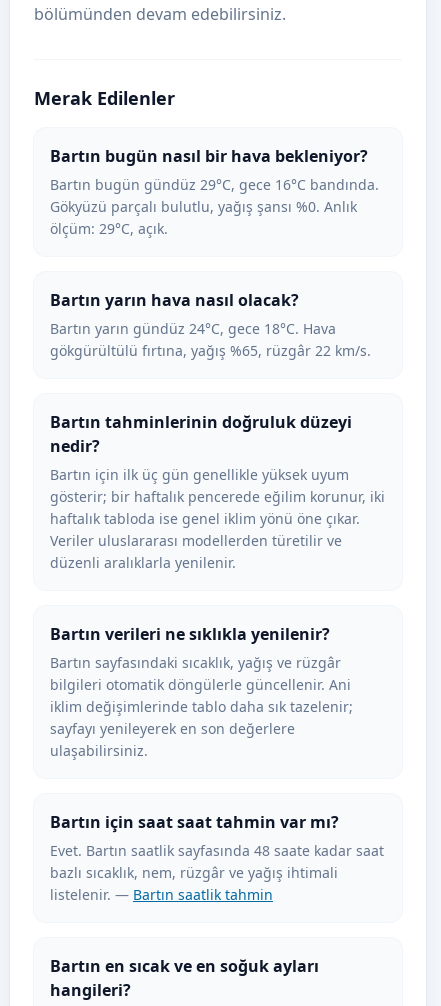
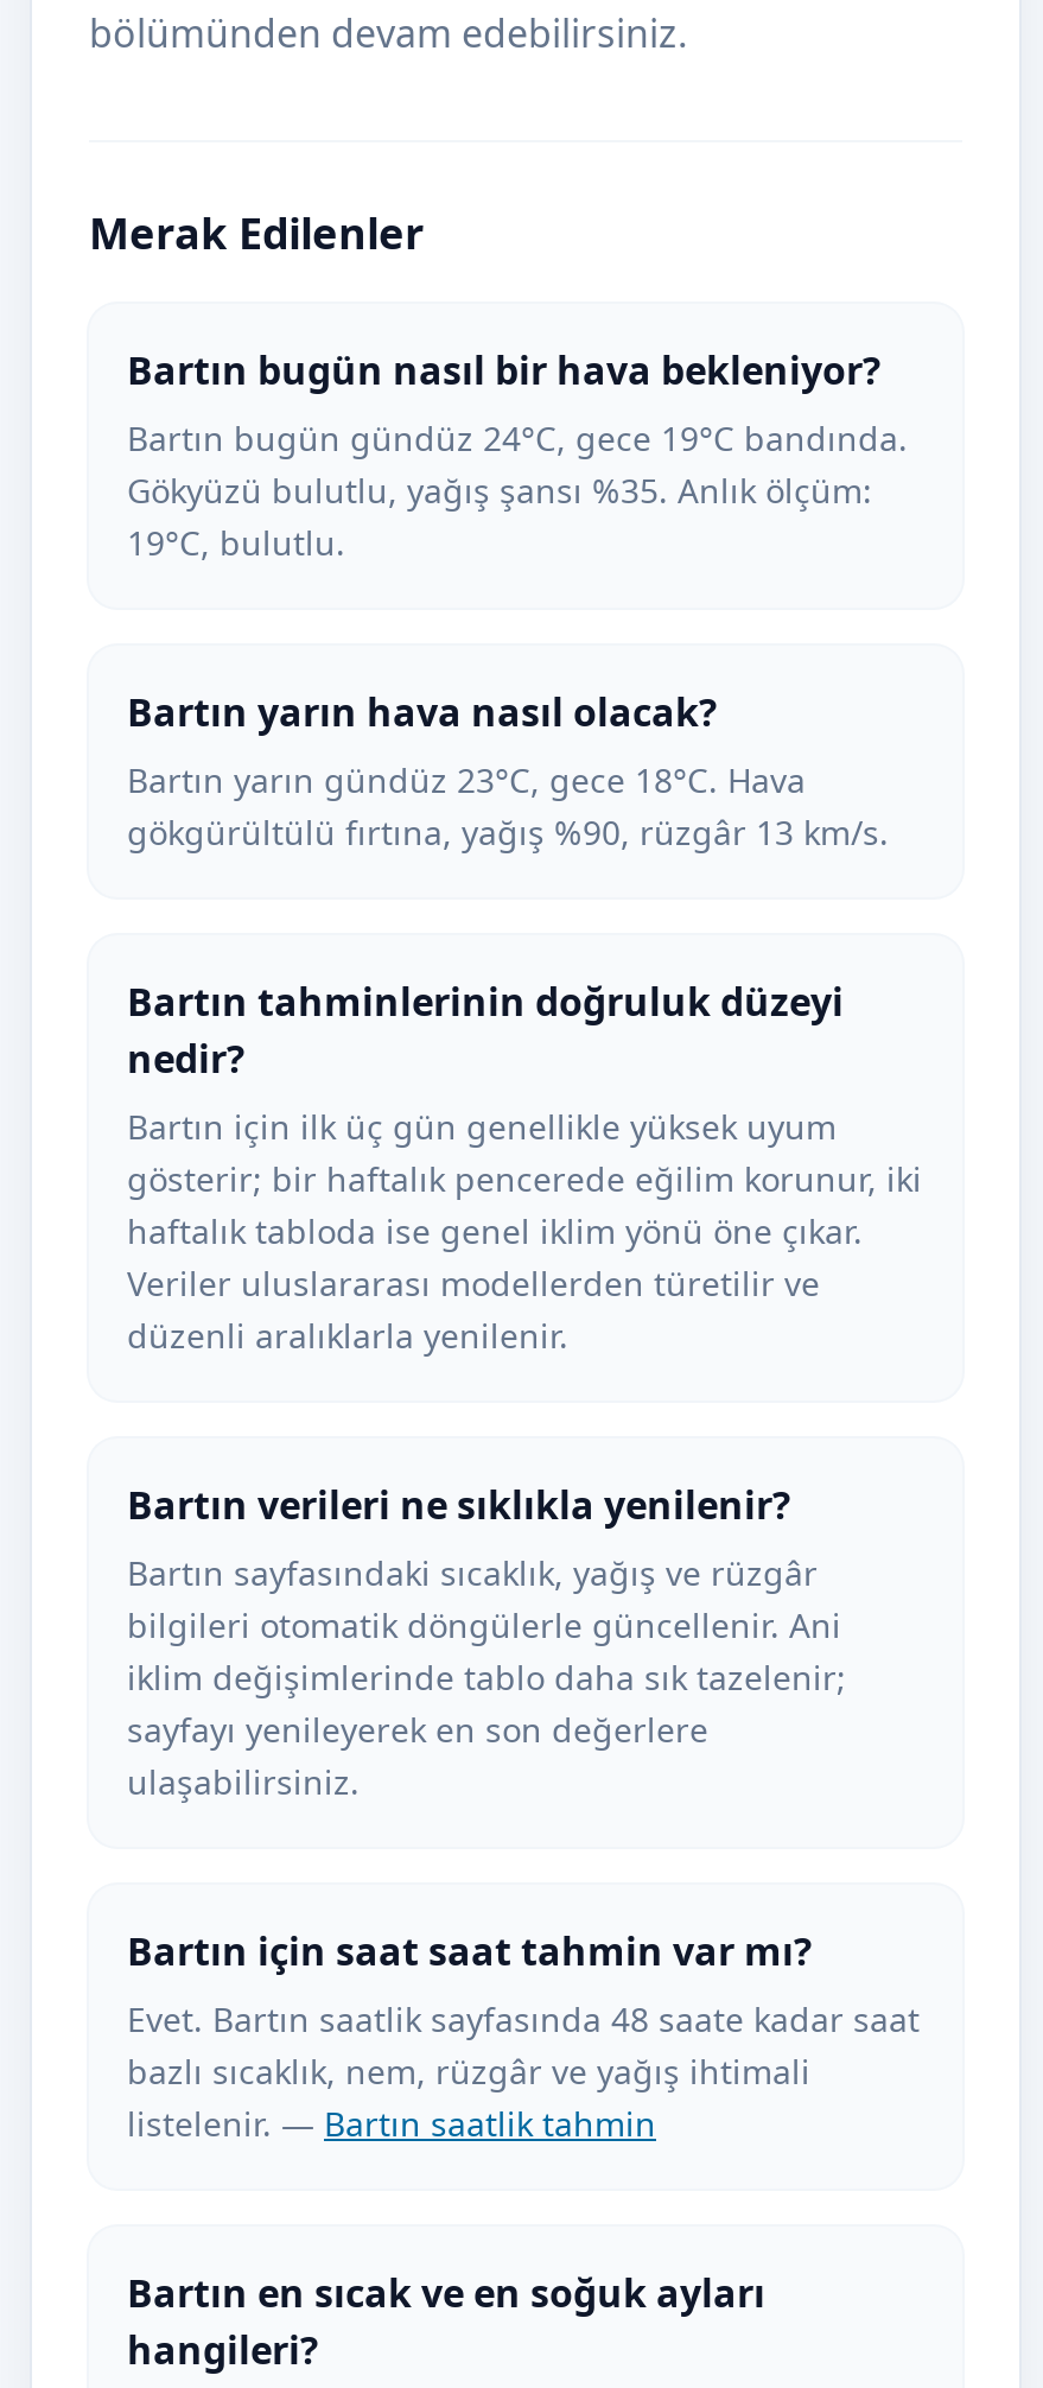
[50,175,379,238] Bartın bugün gündüz 29°C, gece 16°C bandında. | Gökyüzü parçalı bulutlu, yağış şansı %0. Anlık | ölçüm: 29°C, açık. -> [127,415,908,565] Bartın bugün gündüz 24°C, gece 19°C bandında. | Gökyüzü bulutlu, yağış şansı %35. Anlık ölçüm: | 19°C, bulutlu.
[50,319,336,338] Bartın yarın gündüz 24°C, gece 18°C. Hava -> [127,757,806,802] Bartın yarın gündüz 23°C, gece 18°C. Hava
[50,341,371,360] gökgürültülü fırtına, yağış %65, rüzgâr 22 km/s. -> [127,809,889,855] gökgürültülü fırtına, yağış %90, rüzgâr 13 km/s.

